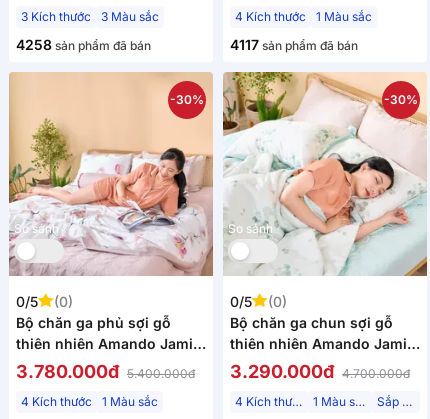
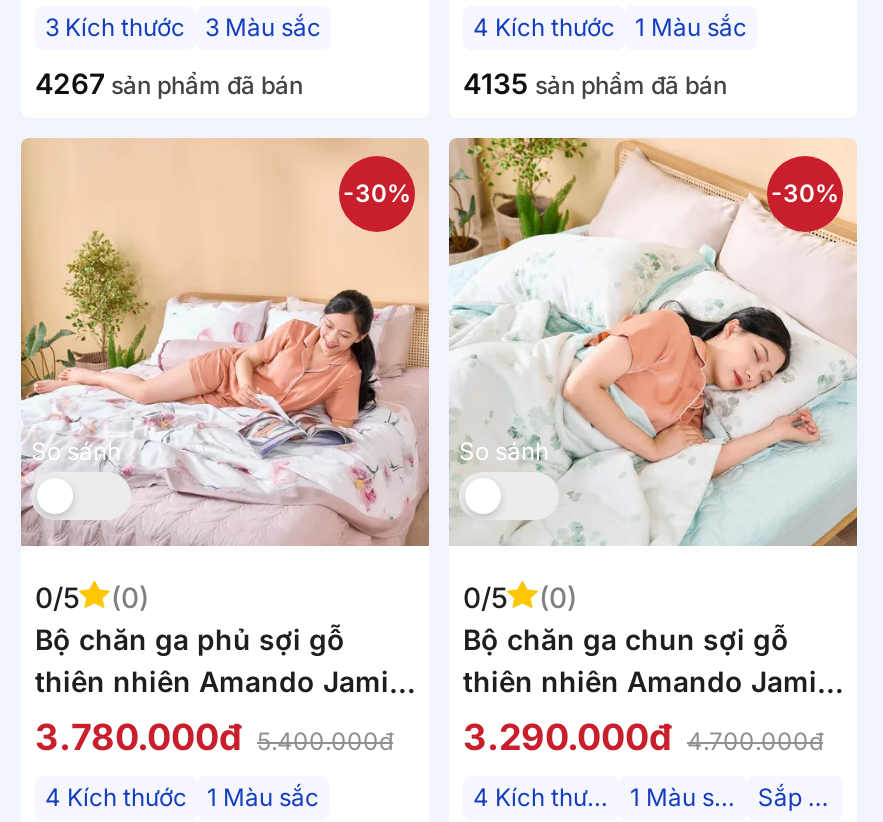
[16,36,151,53] 4258 sản phẩm đã bán -> [35,67,303,101] 4267 sản phẩm đã bán
[230,36,358,53] 4117 sản phẩm đã bán -> [463,67,727,101] 4135 sản phẩm đã bán

